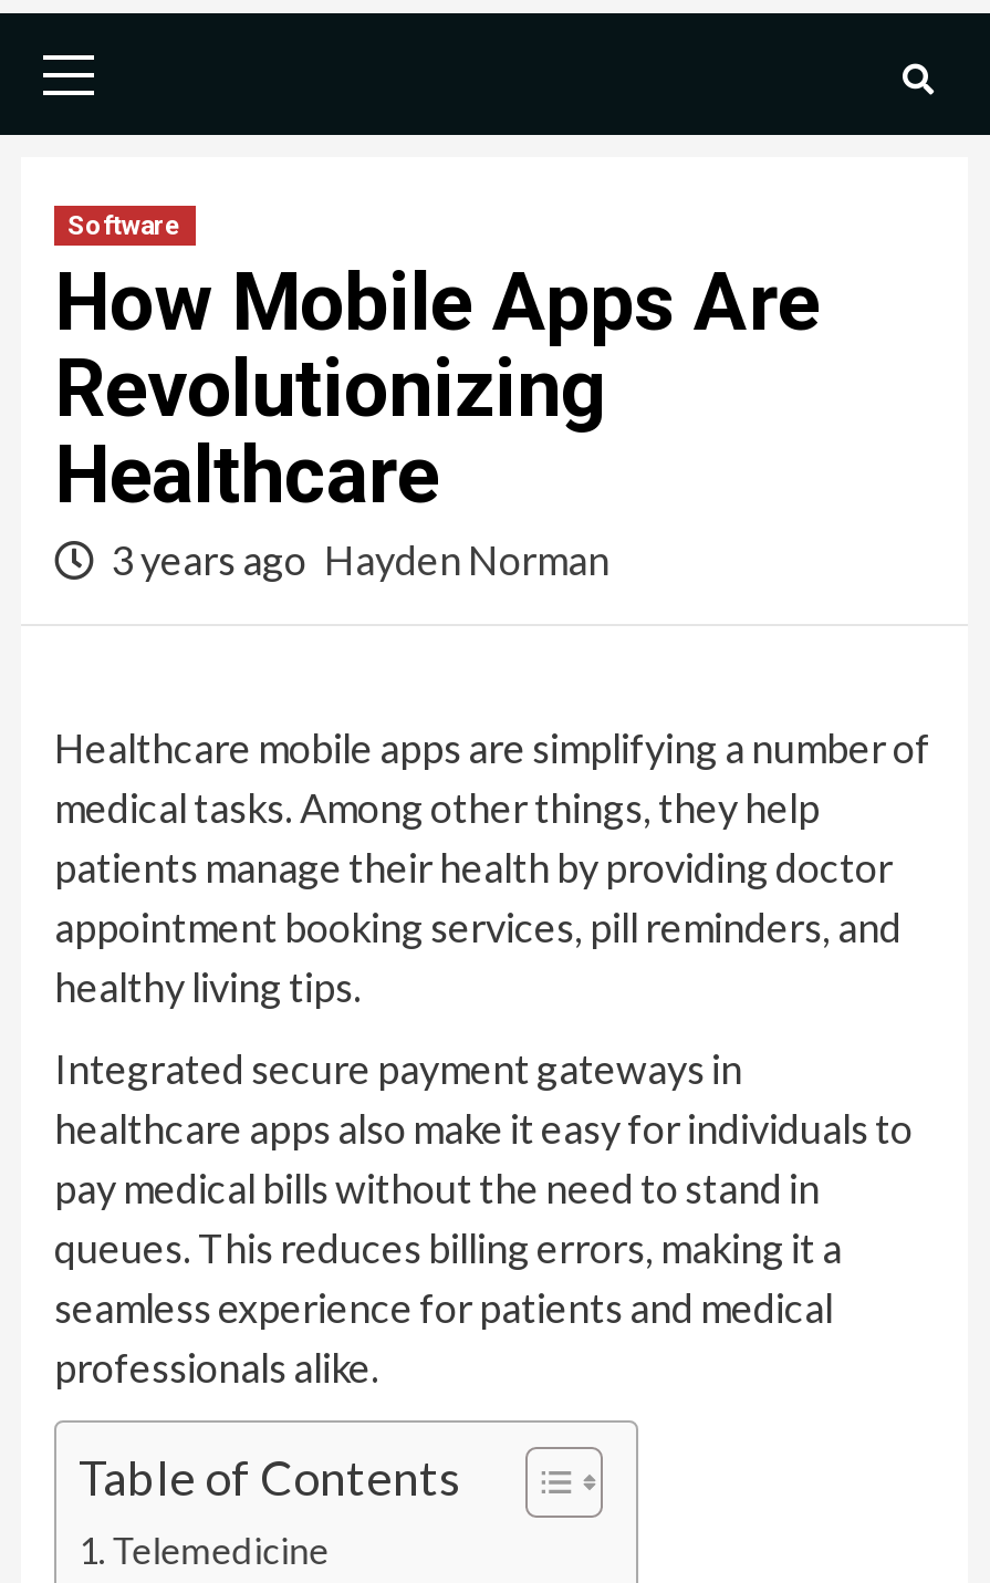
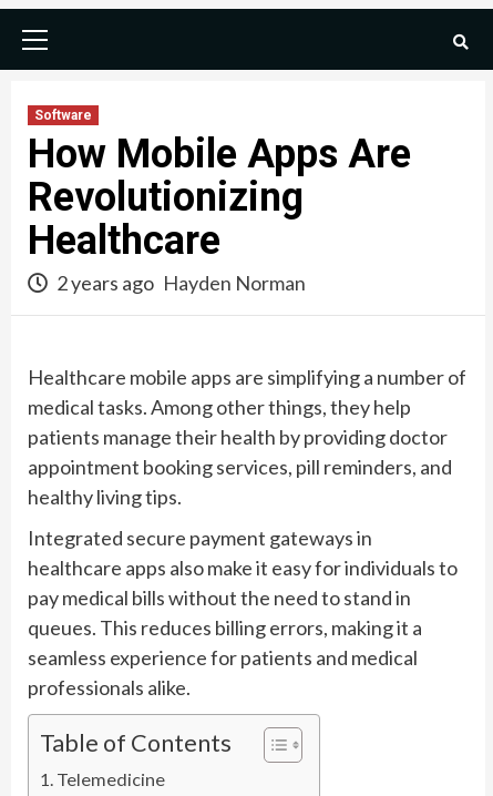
[105,535,609,584] 3 years ago Hayden Norman -> [53,271,306,295] 2 years ago Hayden Norman

